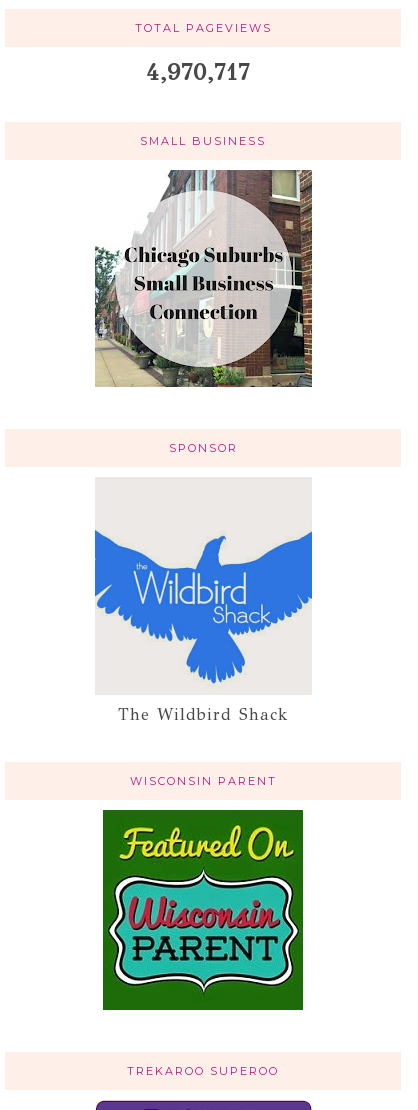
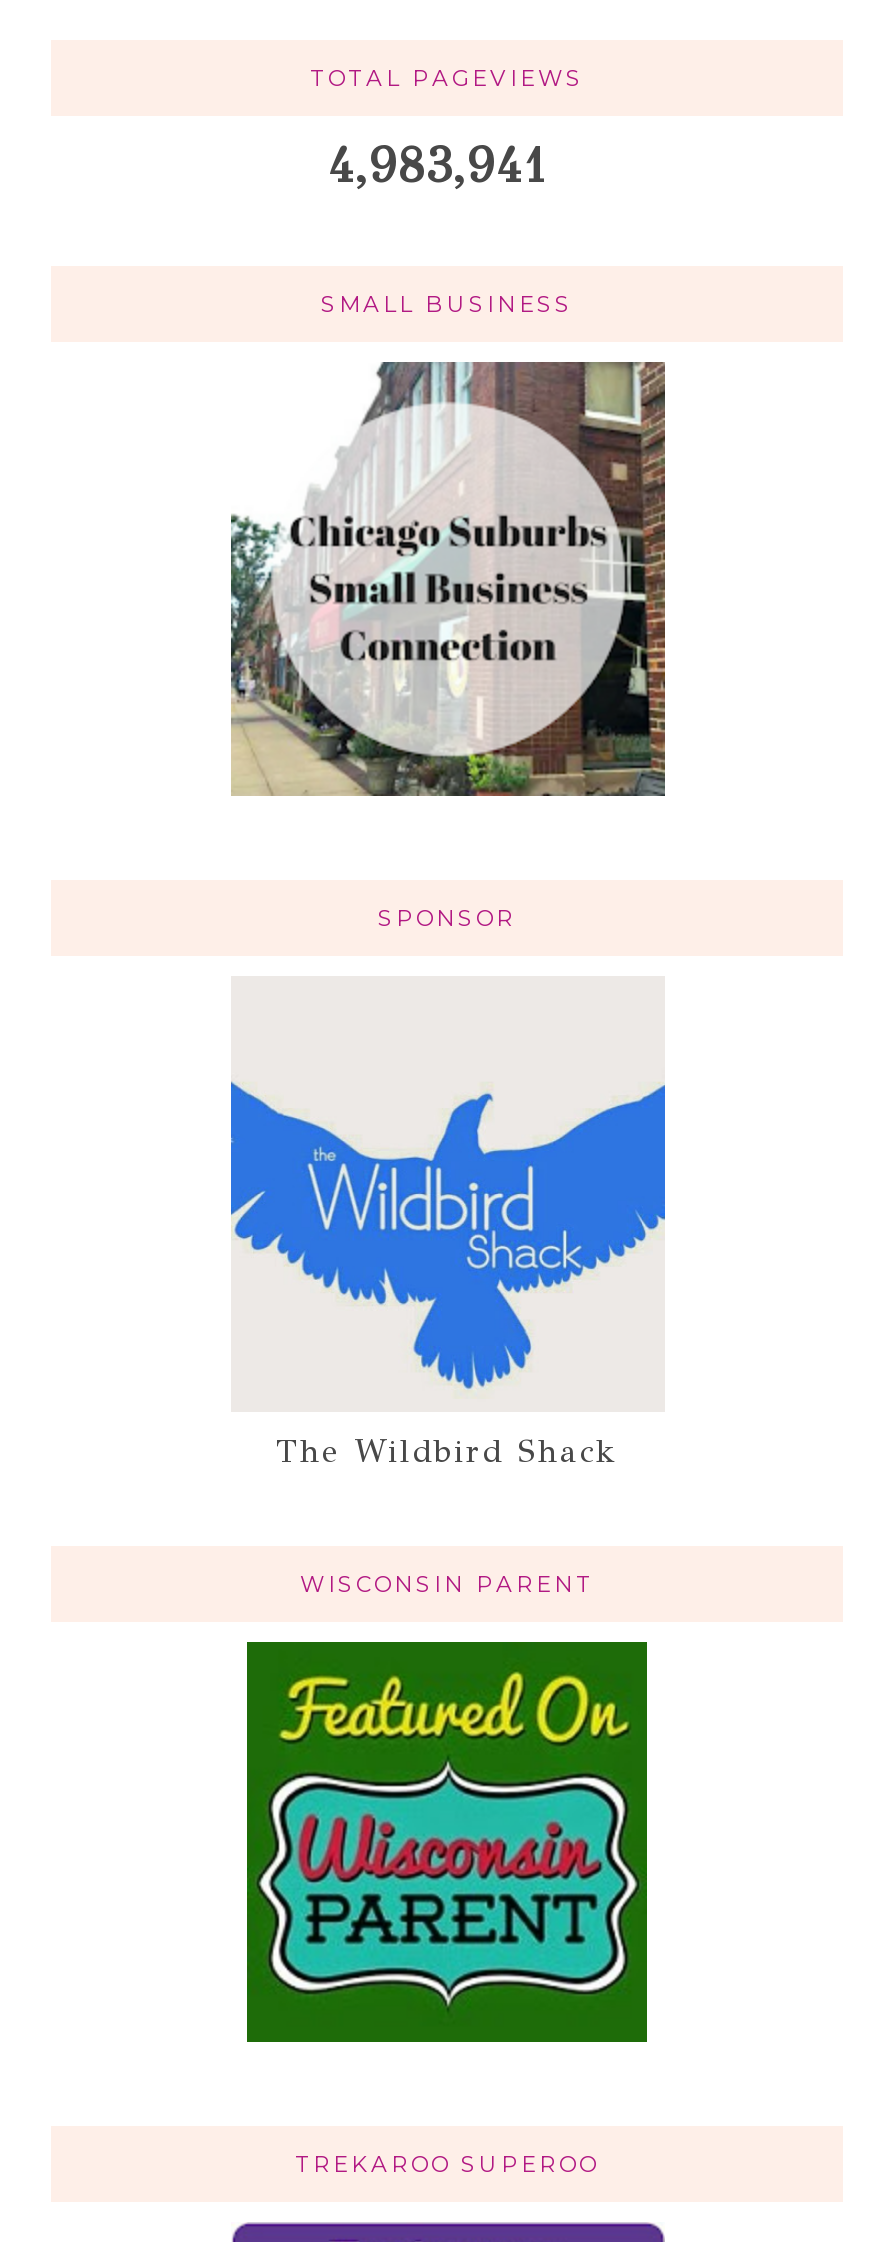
[146,57,250,87] 4,970,717 -> [327,136,547,196] 4,983,941

